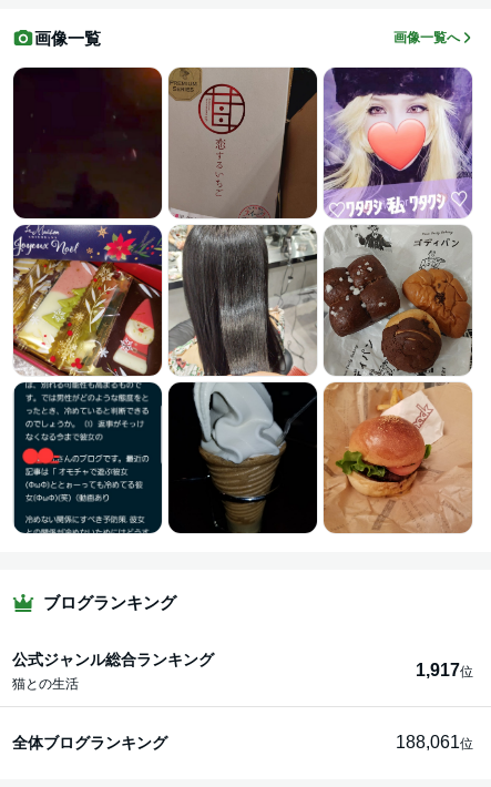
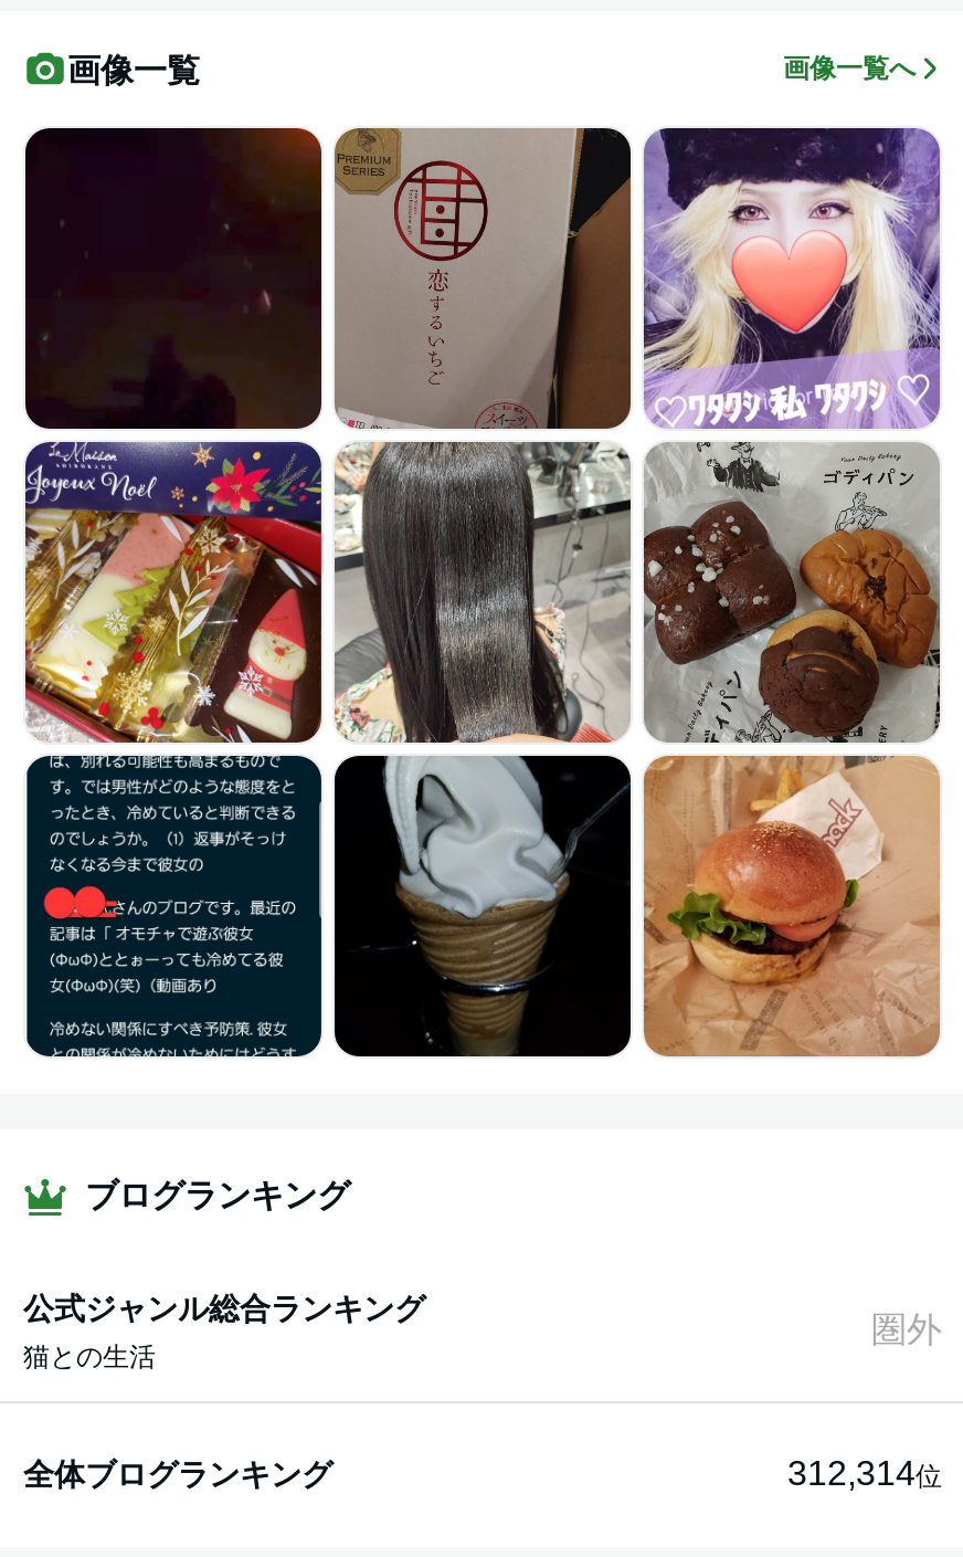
[416,661,473,680] 1,917位 -> [871,1311,942,1349] 圏外
[396,733,473,752] 188,061位 -> [787,1455,942,1492] 312,314位

